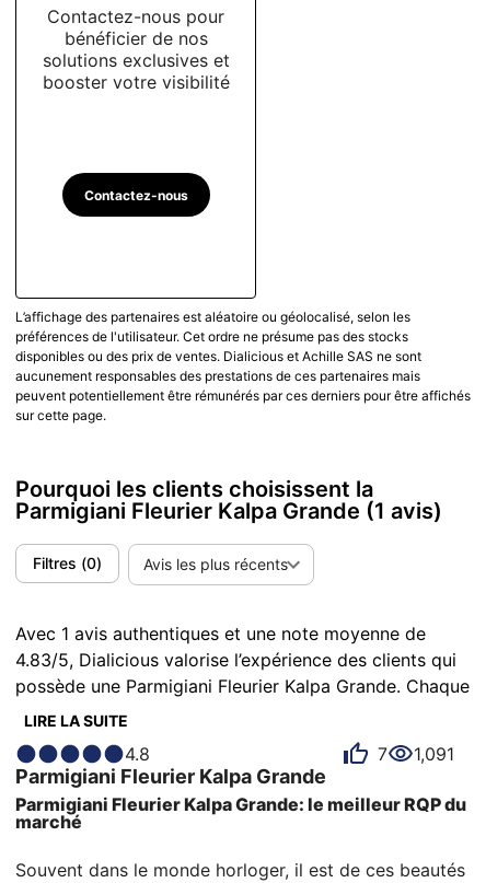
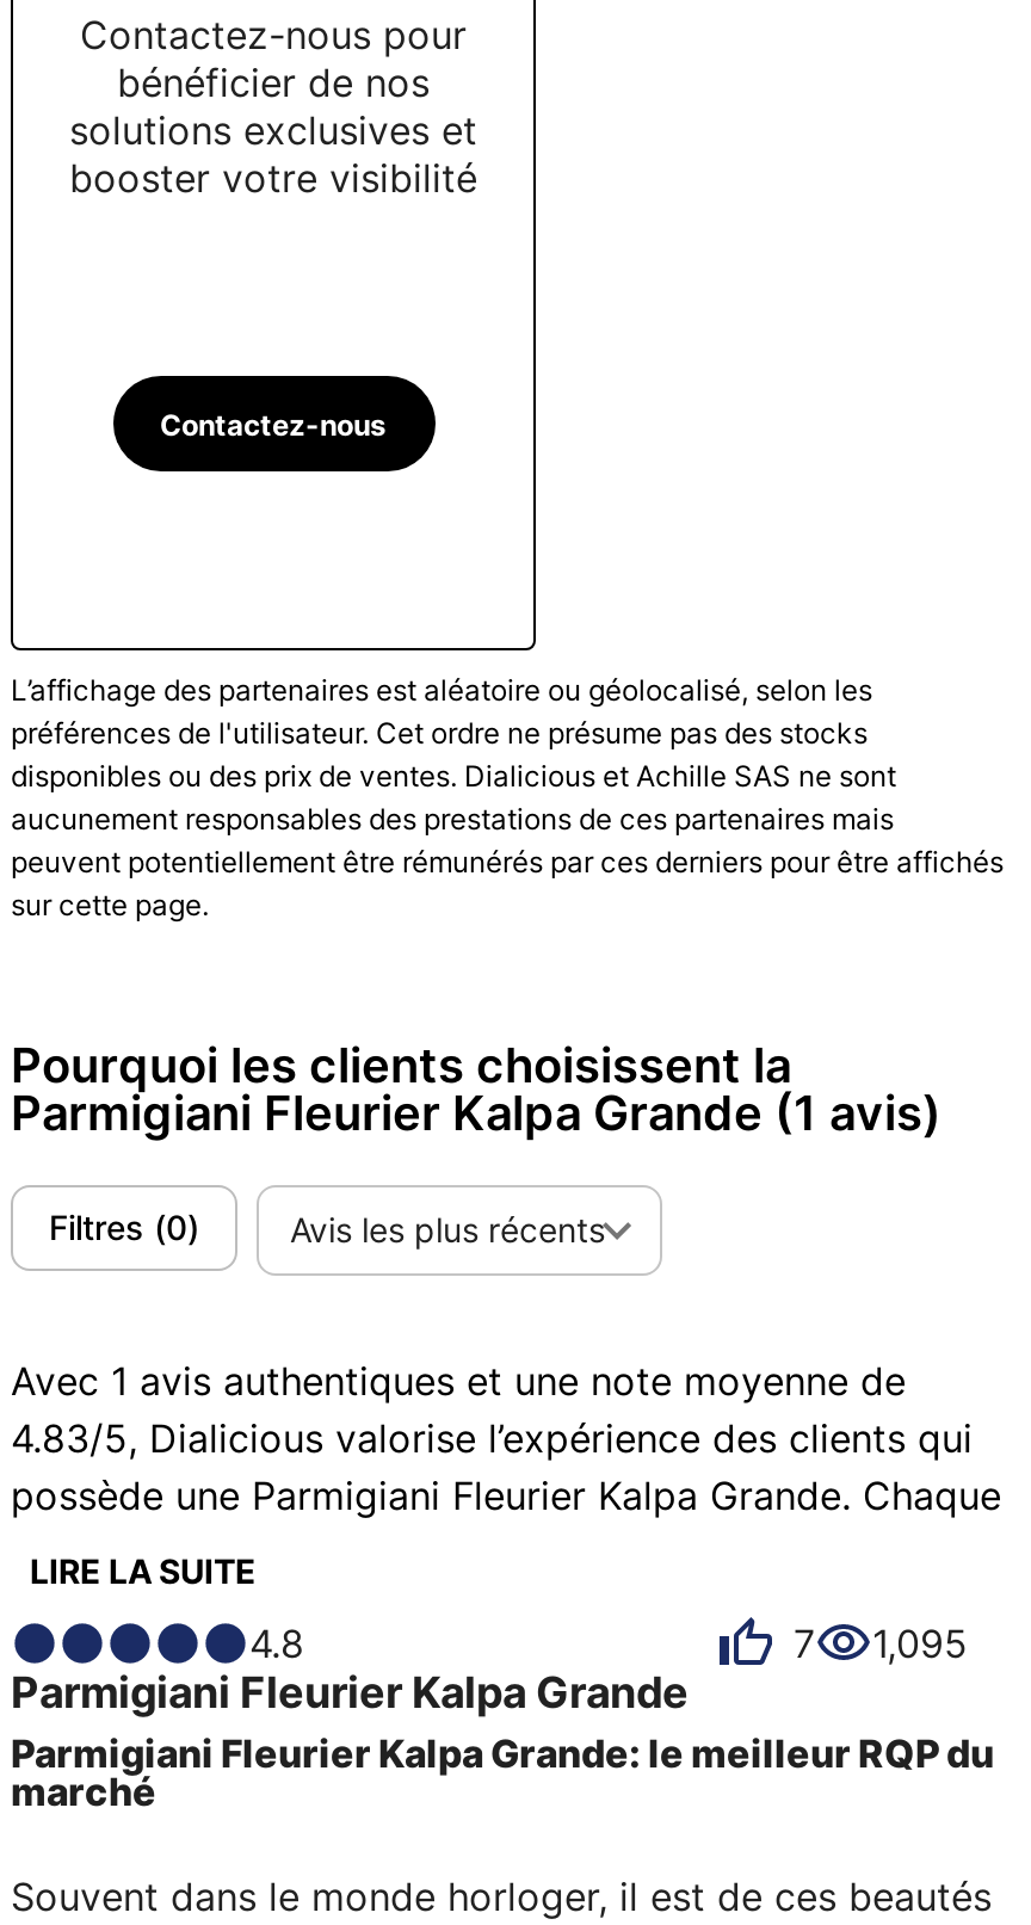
[414,742,454,764] 1,091 -> [872,1618,968,1666] 1,095

